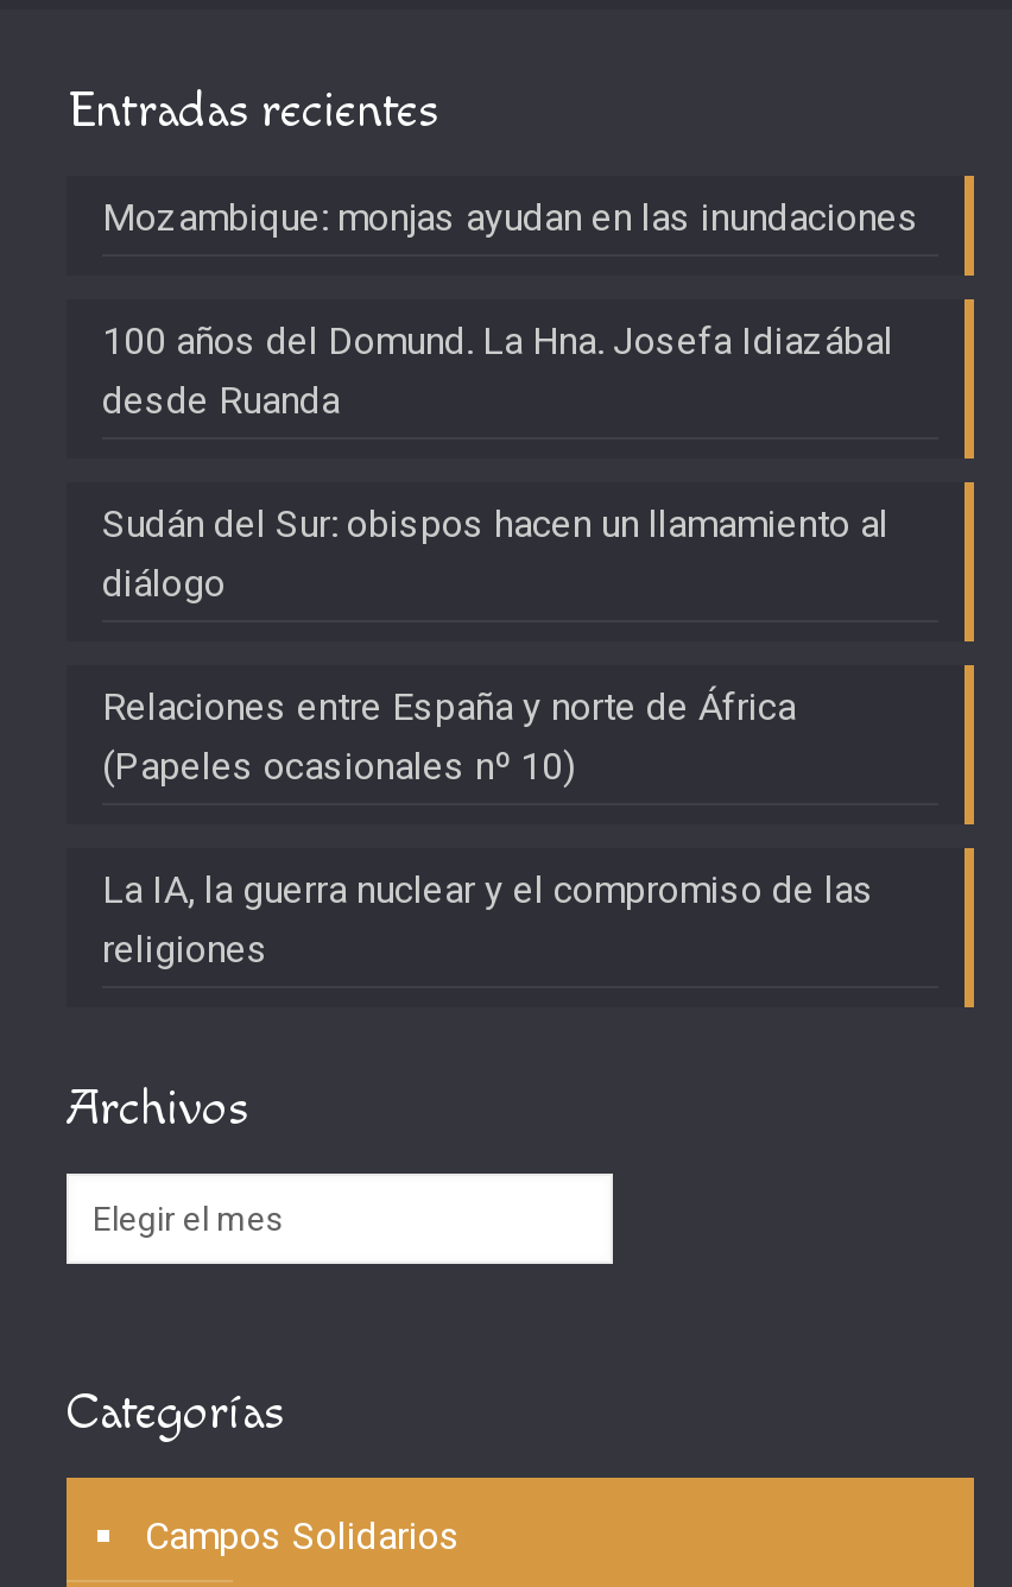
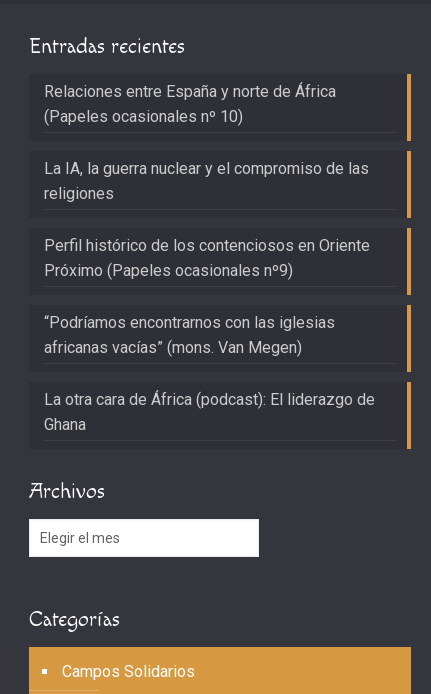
[102,196,919,607] Mozambique: monjas ayudan en las inundaciones | 100 años del Domund. La Hna. Josefa Idiazábal | desde Ruanda | Sudán del Sur: obispos hacen un llamamiento al | diálogo -> none
moved [102,686,874,973] -> [44,82,369,203]: Relaciones entre España y norte de África | (Papeles ocasionales nº 10) | La IA, la guerra nuclear y el compromiso de las | religiones
none -> [44,236,375,434] Perfil histórico de los contenciosos en Oriente | Próximo (Papeles ocasionales nº9) | “Podríamos encontrarnos con las iglesias | africanas vacías” (mons. Van Megen) | La otra cara de África (podcast): El liderazgo de | Ghana

